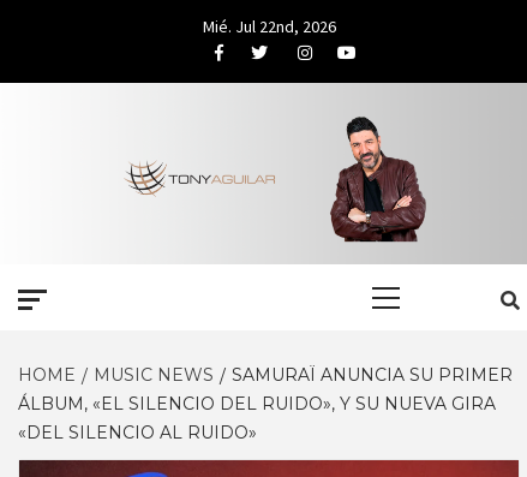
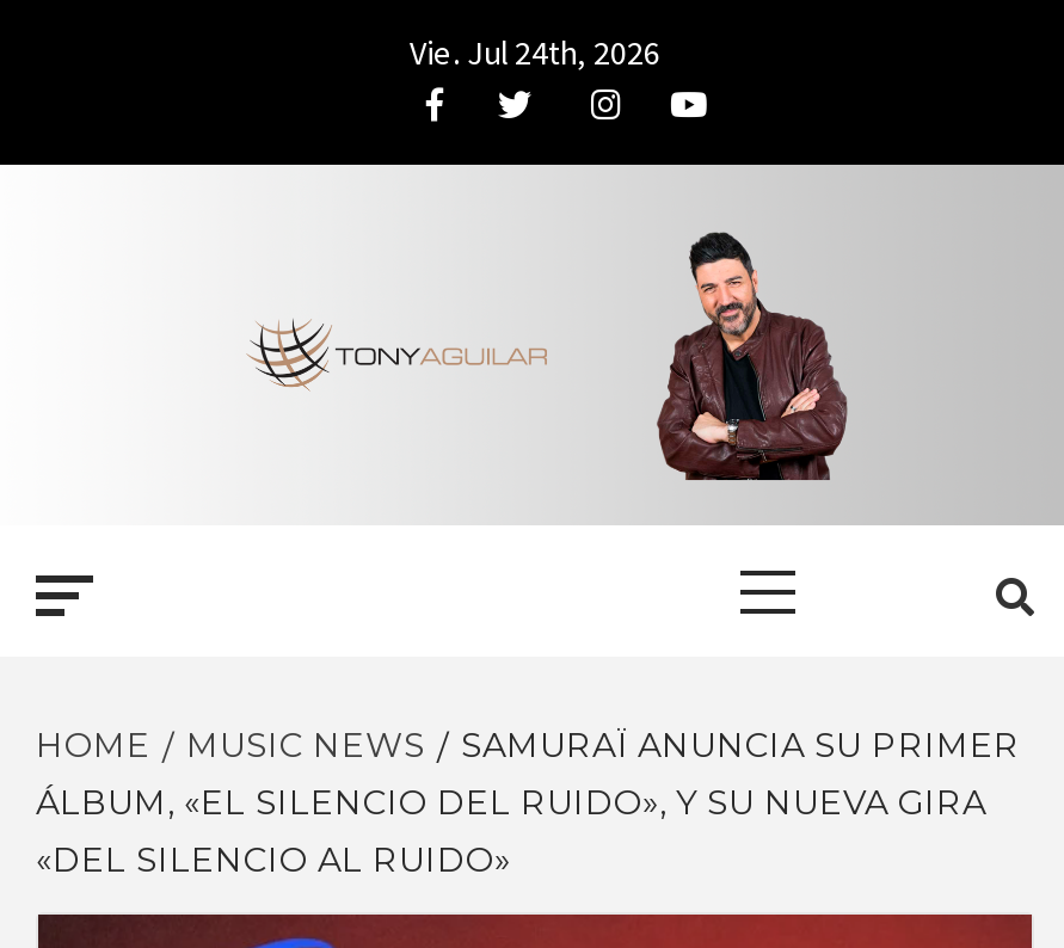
[202,16,336,37] Mié. Jul 22nd, 2026 -> [410,31,660,74] Vie. Jul 24th, 2026

